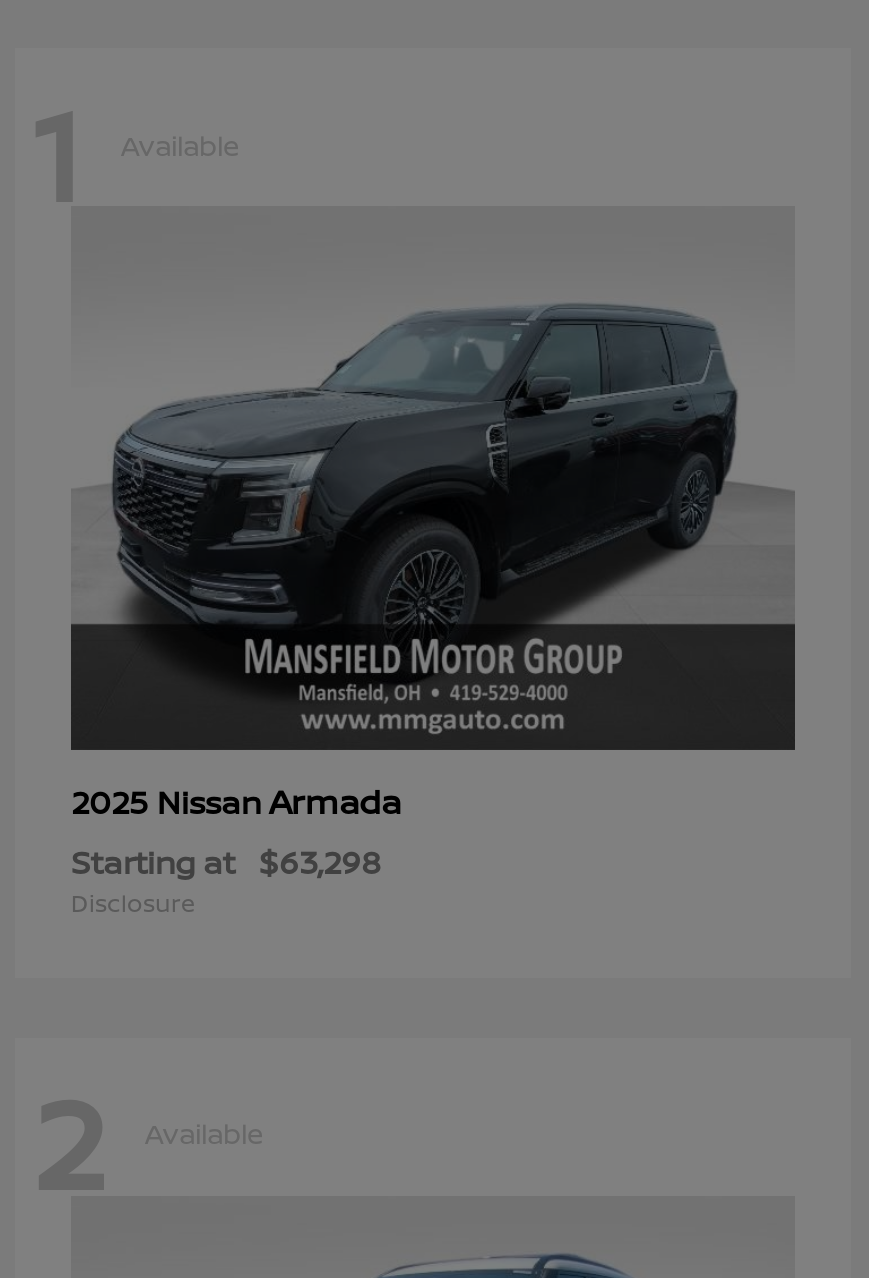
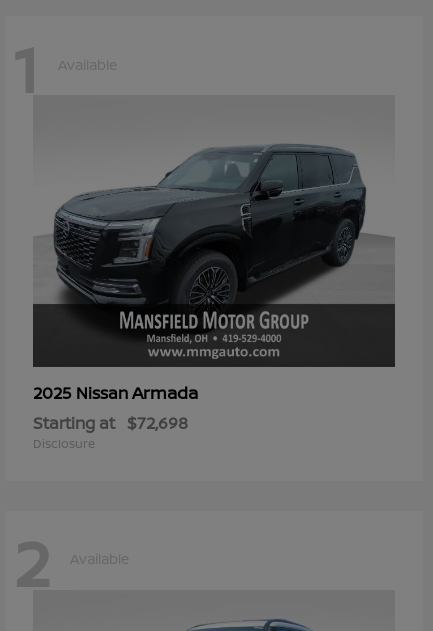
[71,840,381,884] Starting at $63,298 -> [33,412,188,434] Starting at $72,698

